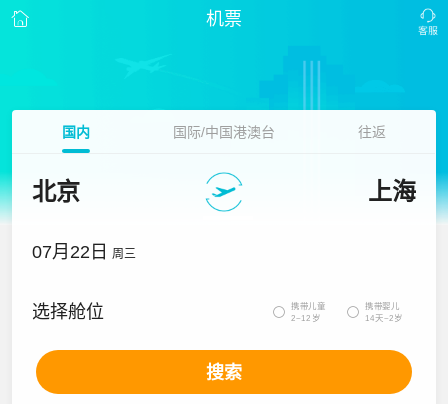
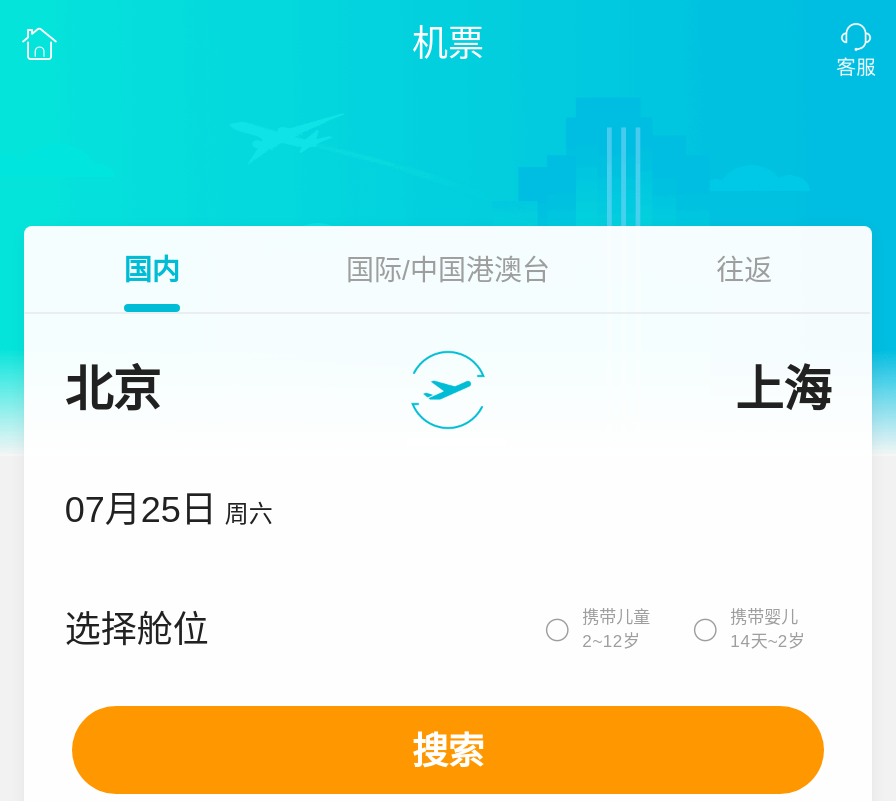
[32,242,136,262] 07月22日 周三 -> [65,490,273,530] 07月25日 周六

